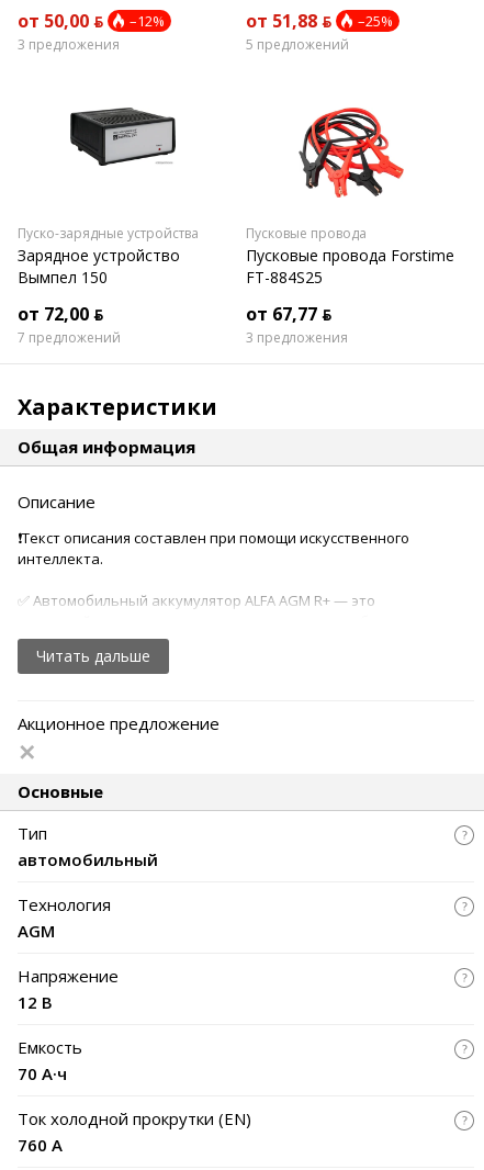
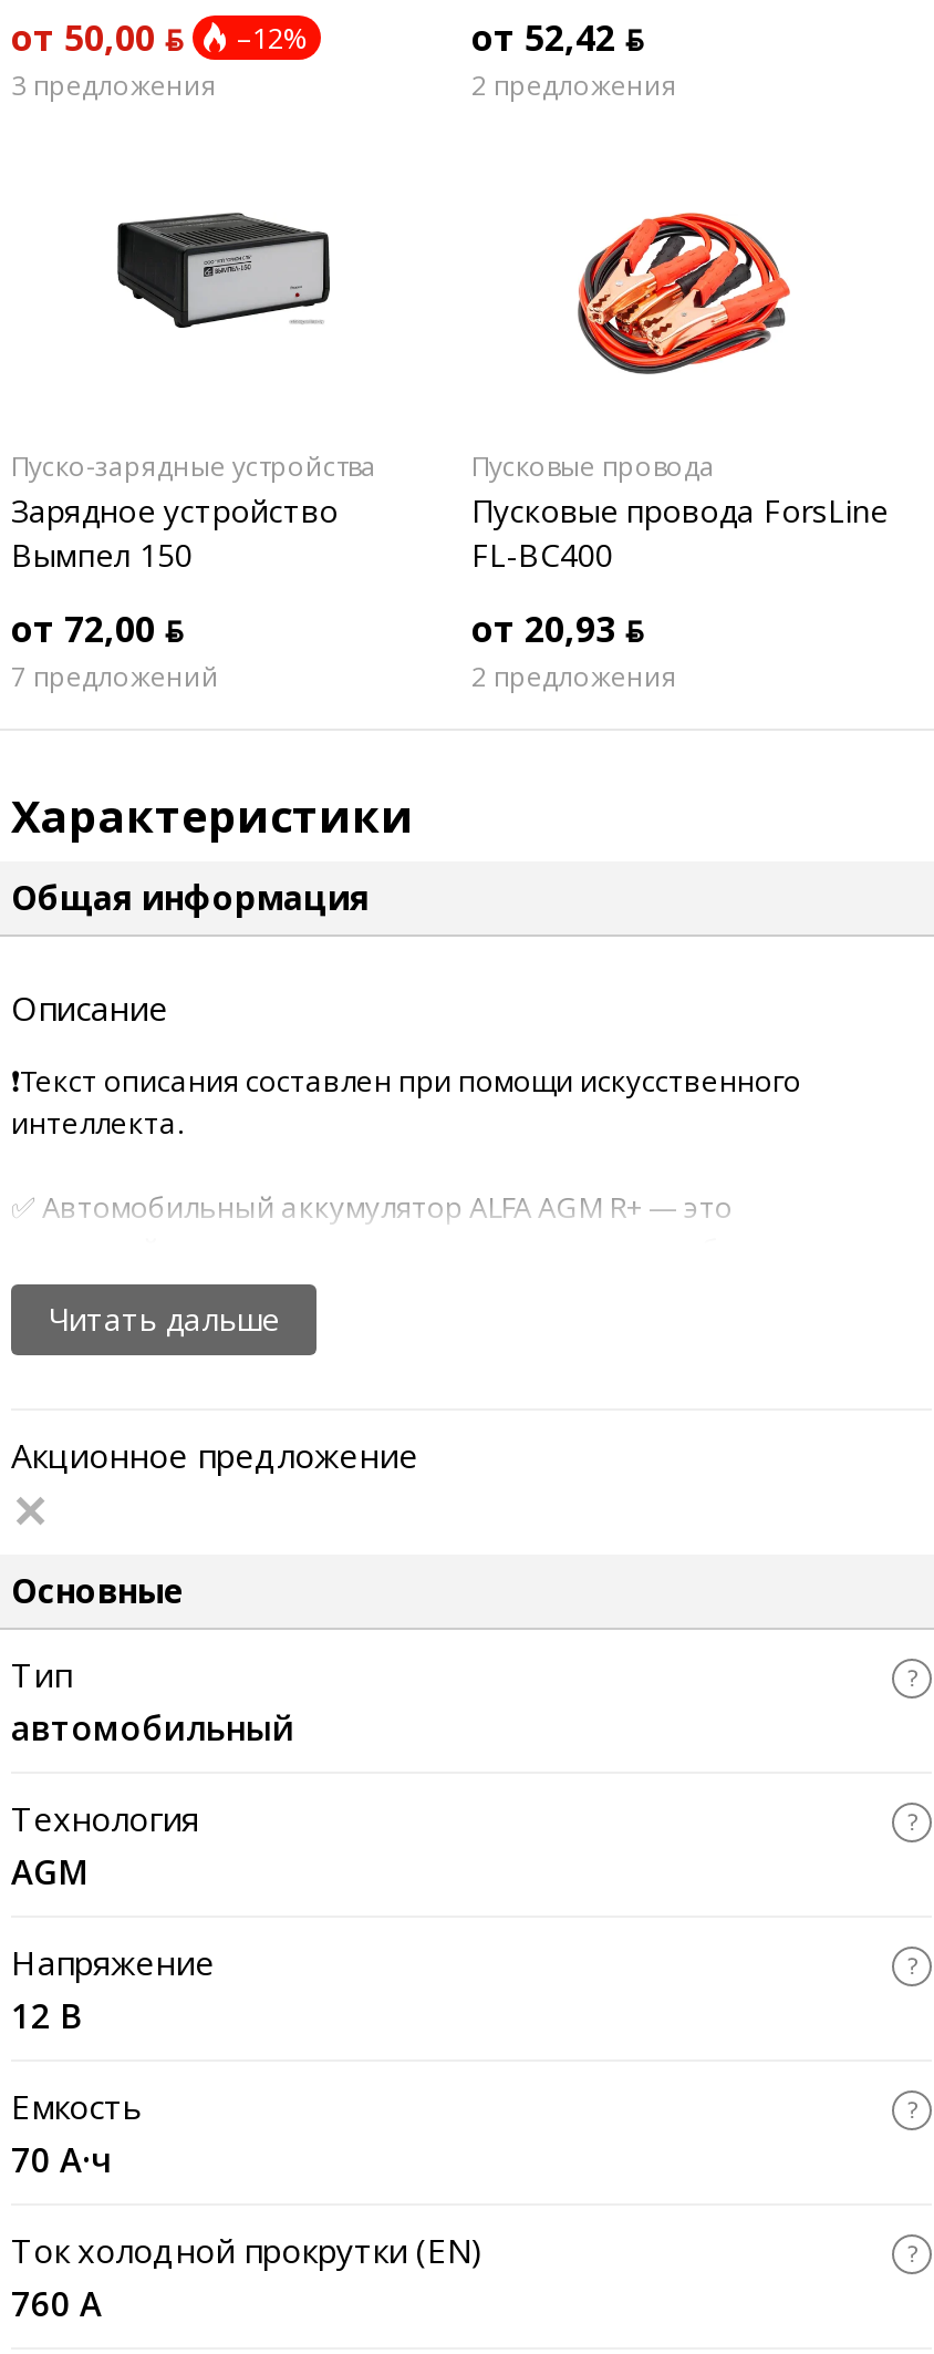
[246,9,393,54] от 51,88 ƃ | –25% | 5 предложений -> [471,13,677,104] от 52,42 ƃ | 2 предложения
[299,108,405,199] [image] -> [575,211,792,393] [image]
[246,245,454,288] Пусковые провода Forstime | FT-884S25 -> [471,489,888,575] Пусковые провода ForsLine | FL-BC400
[246,302,348,347] от 67,77 ƃ | 3 предложения -> [471,604,677,695] от 20,93 ƃ | 2 предложения

